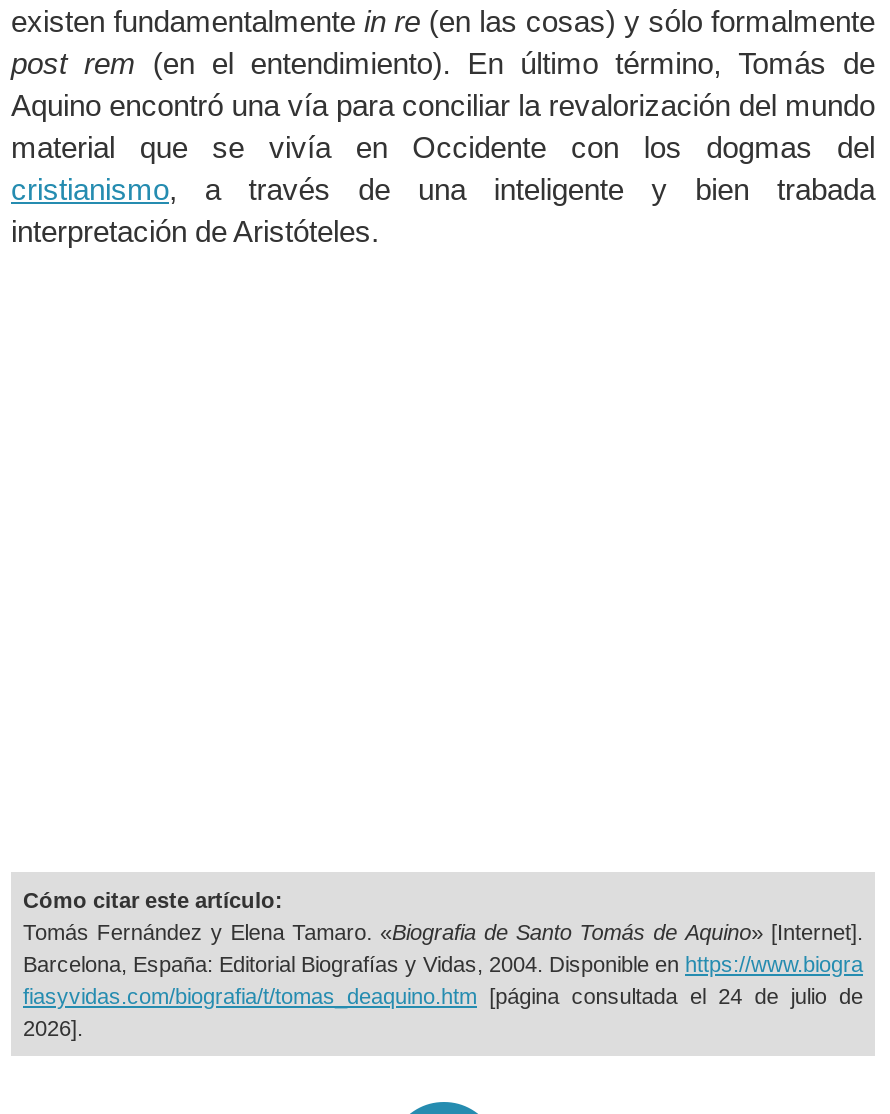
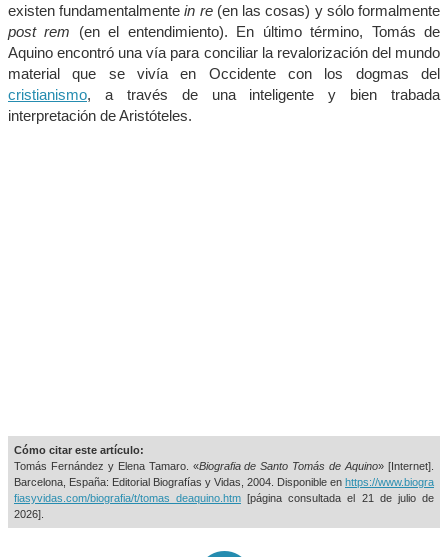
[23,985,863,1009] fiasyvidas.com/biografia/t/tomas_deaquino.htm [página consultada el 24 de julio de -> [14,492,434,504] fiasyvidas.com/biografia/t/tomas_deaquino.htm [página consultada el 21 de julio de

